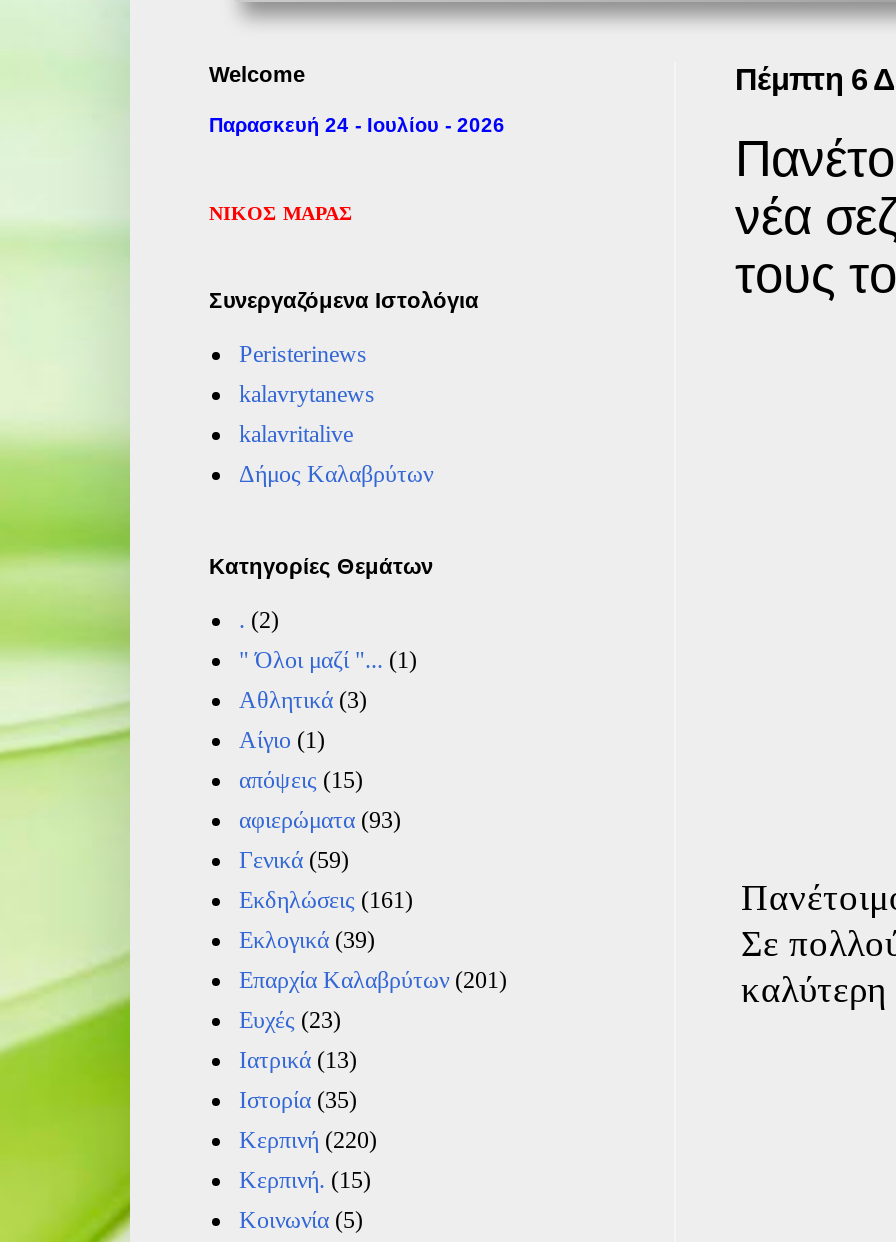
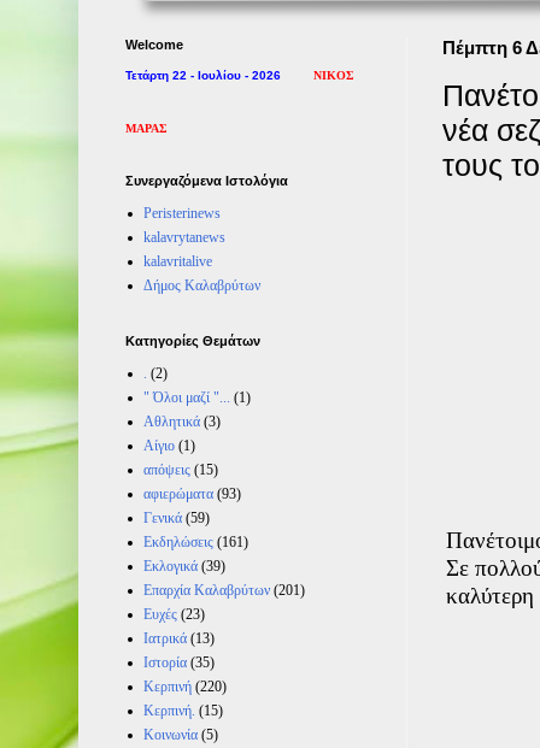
[209,114,505,136] Παρασκευή 24 - Ιουλίου - 2026 -> [126,68,355,82] Τετάρτη 22 - Ιουλίου - 2026 | ΝΙΚΟΣ
[209,202,353,224] ΝΙΚΟΣ ΜΑΡΑΣ -> [126,121,168,135] ΜΑΡΑΣ

